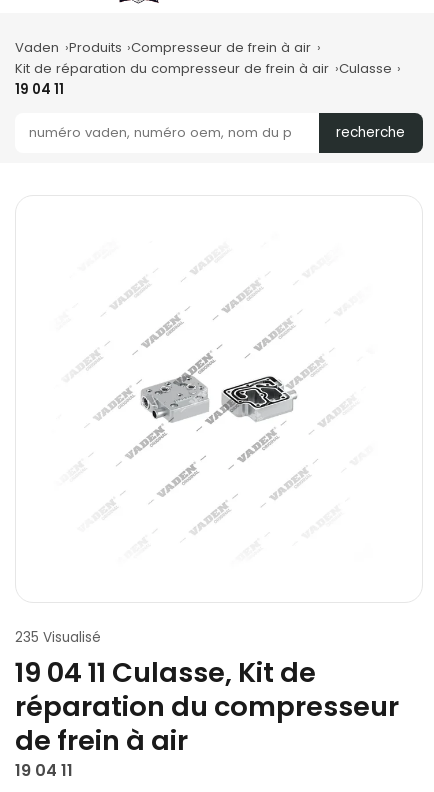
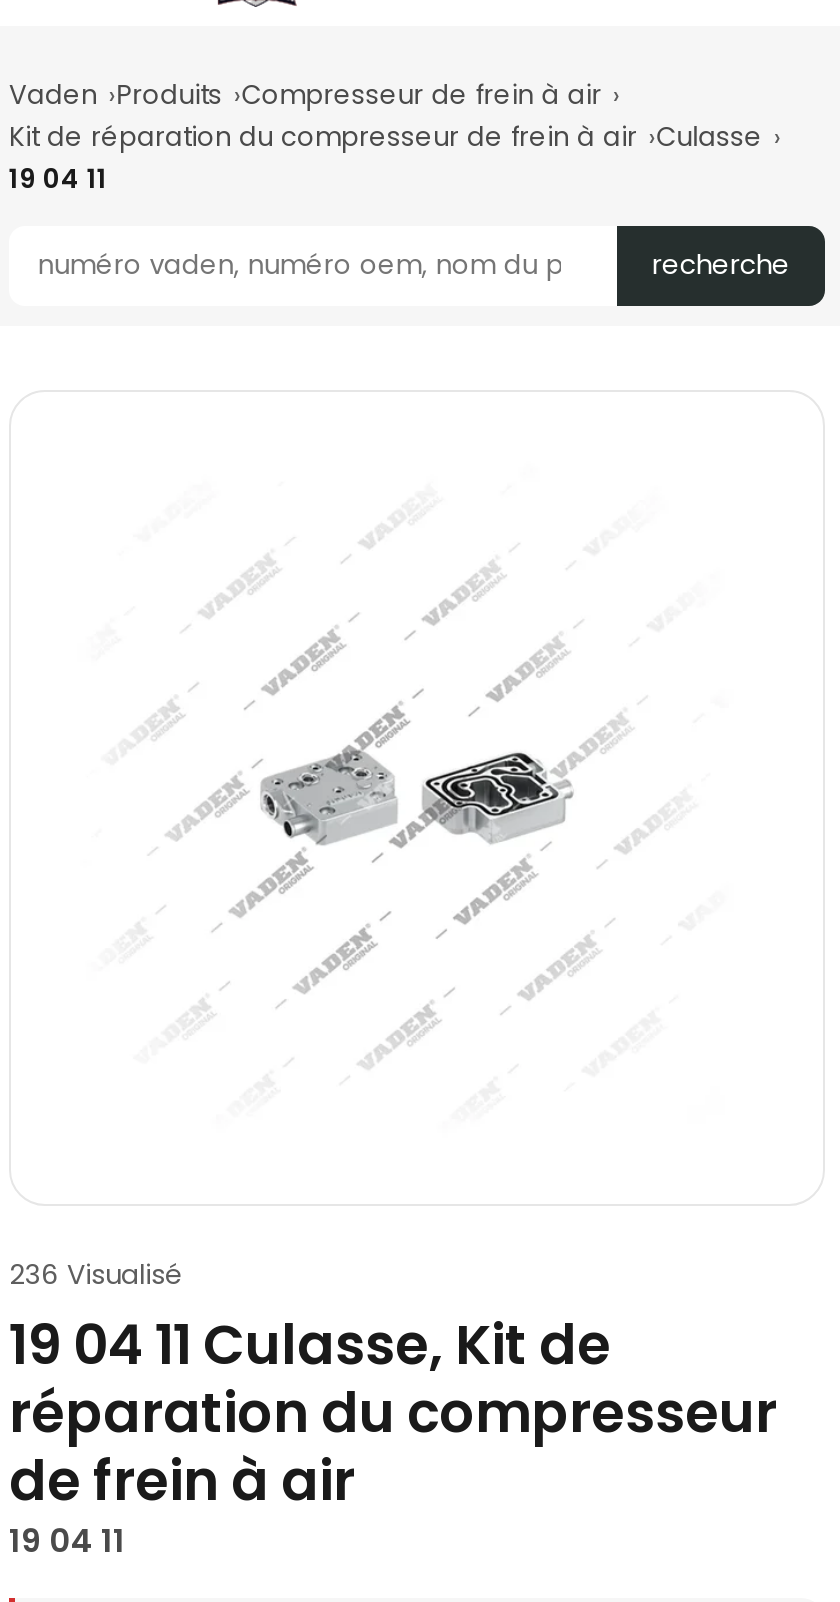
[15,628,101,647] 235 Visualisé -> [9,1256,183,1294] 236 Visualisé

